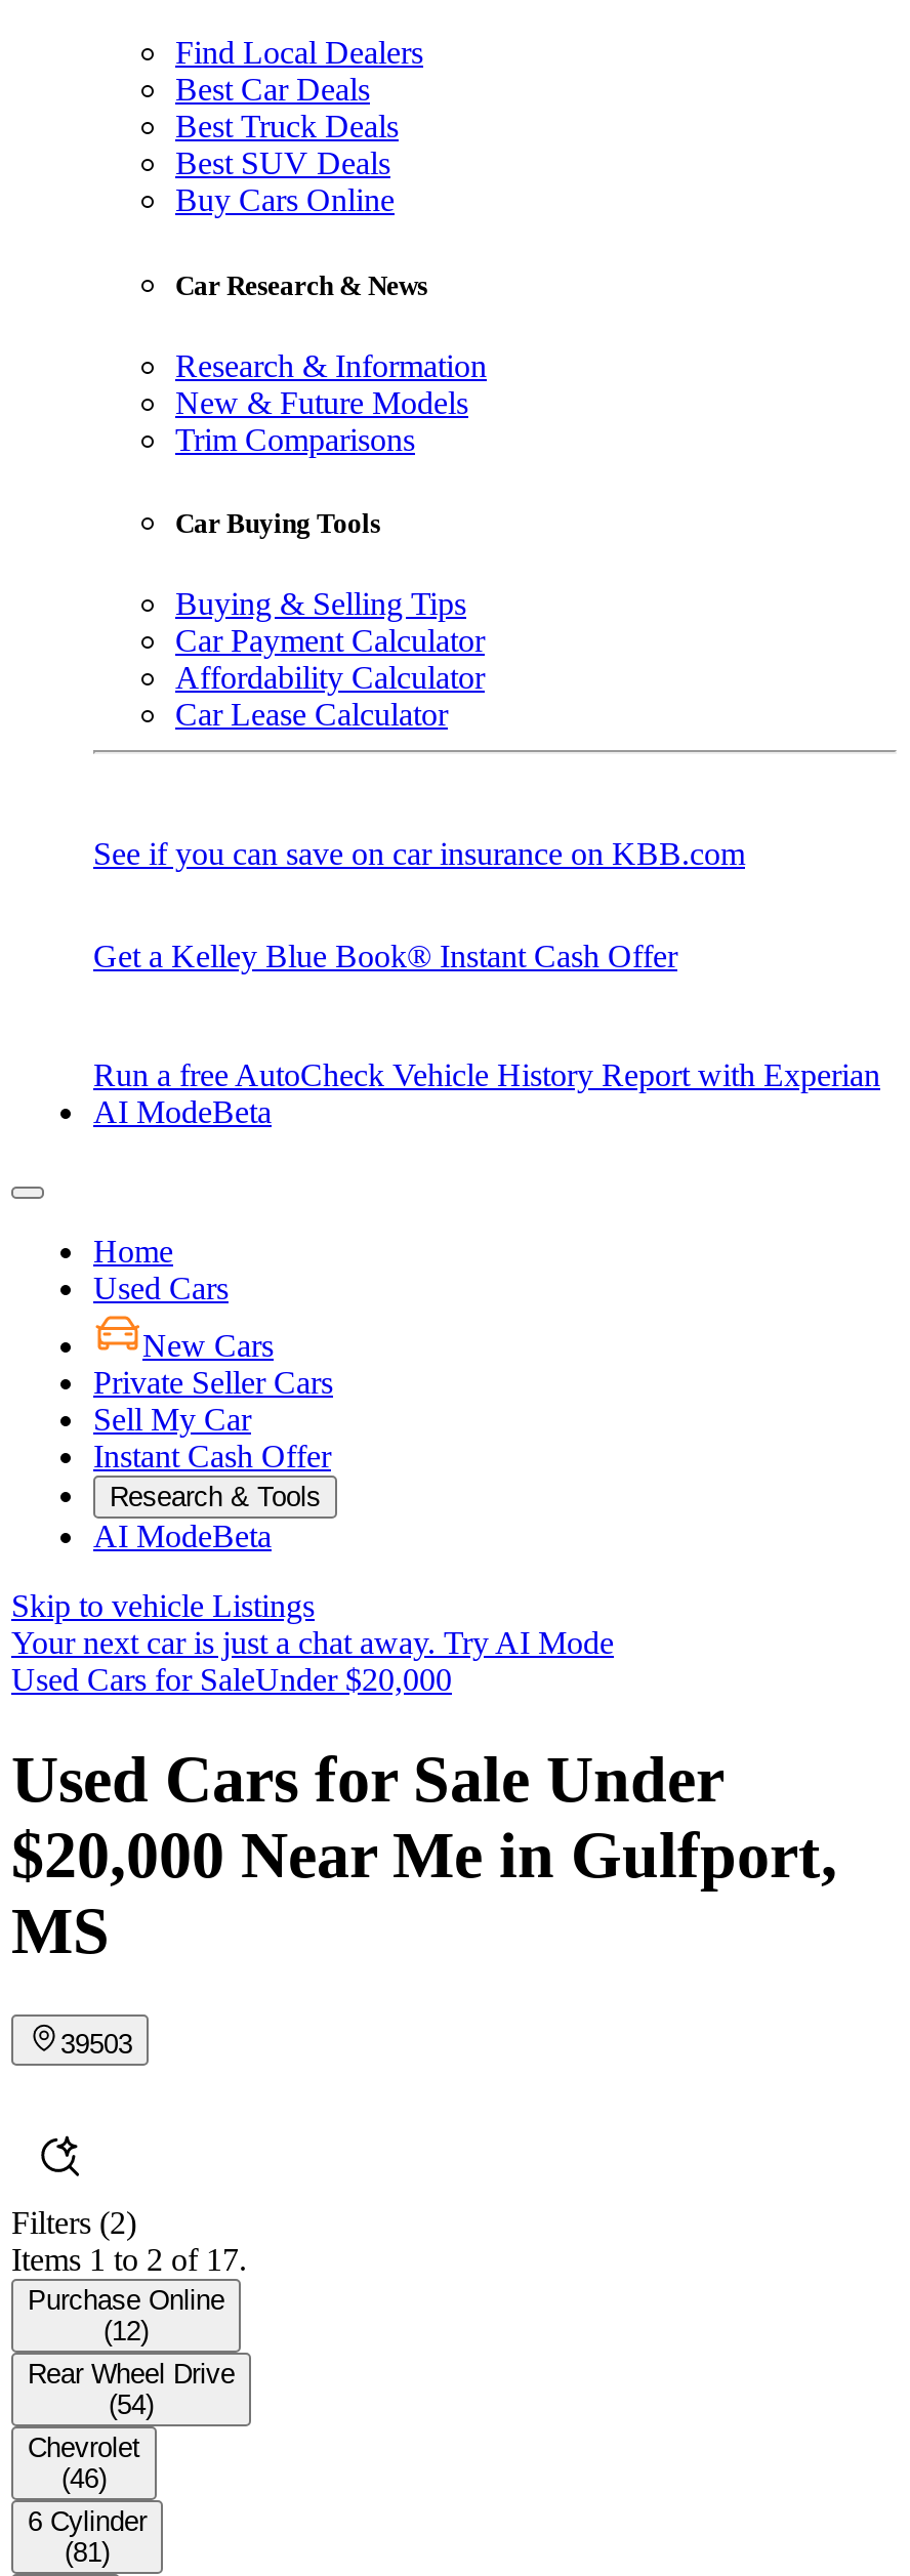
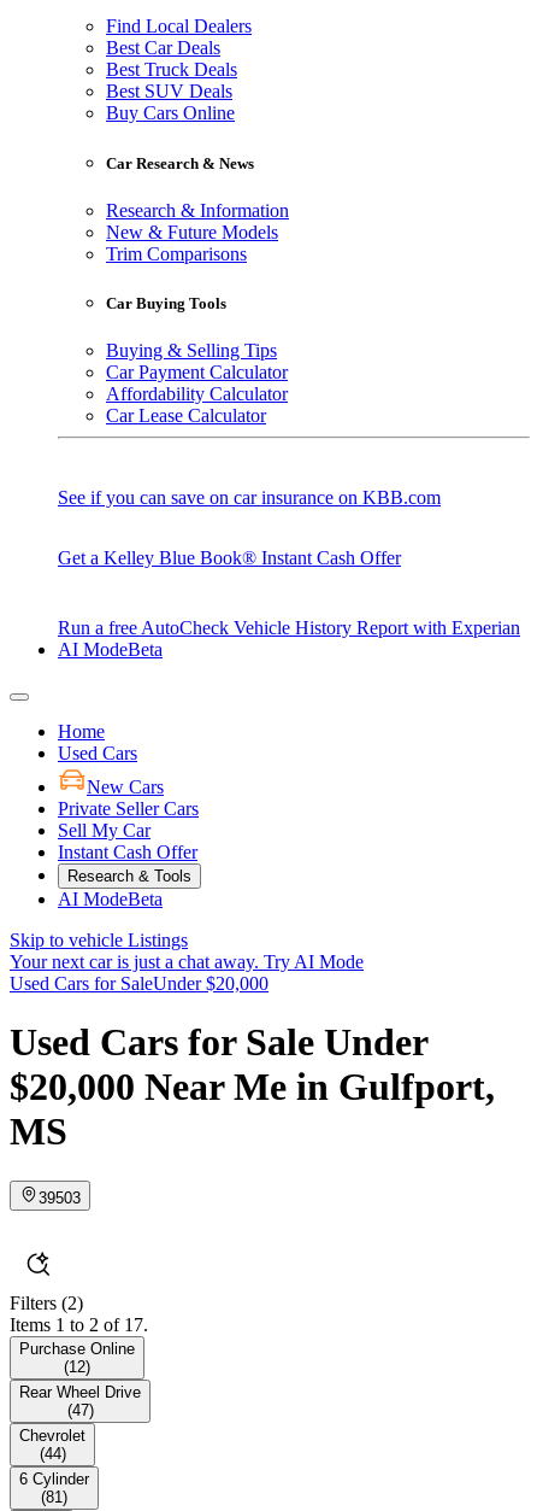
[109,2389,154,2420] (54) -> [67,1401,93,1419] (47)
[61,2463,107,2494] (46) -> [39,1445,66,1463] (44)

